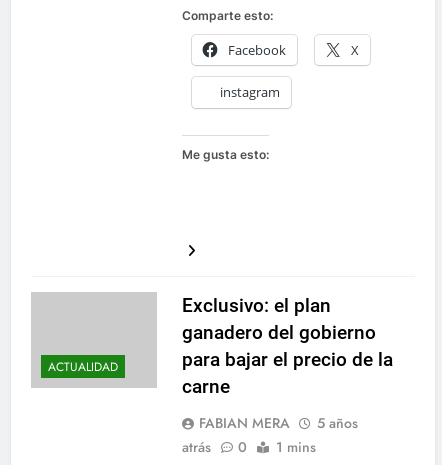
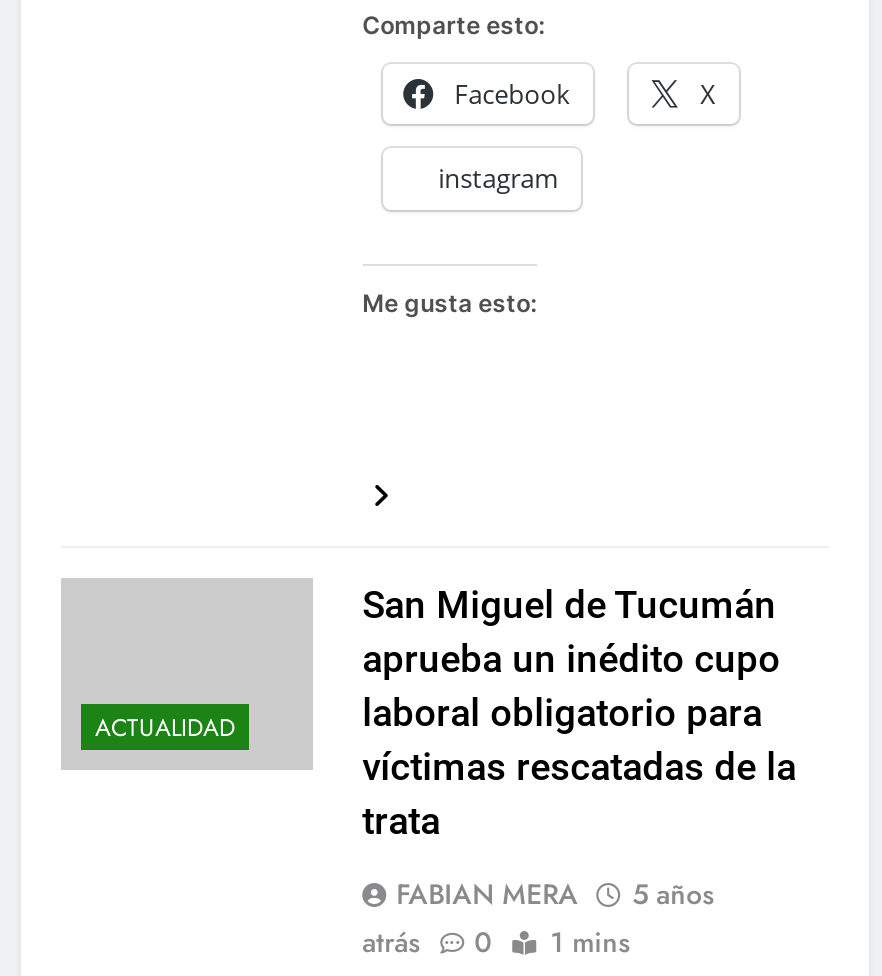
[182,294,393,398] Exclusivo: el plan | ganadero del gobierno | para bajar el precio de la | carne -> [362,582,796,844] San Miguel de Tucumán | aprueba un inédito cupo | laboral obligatorio para | víctimas rescatadas de la | trata

